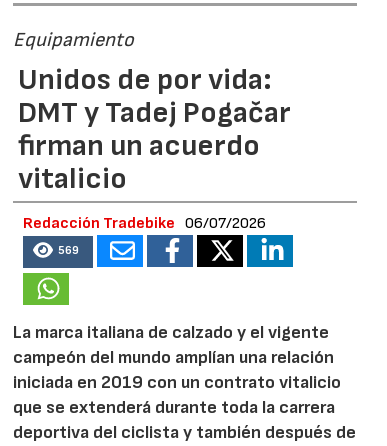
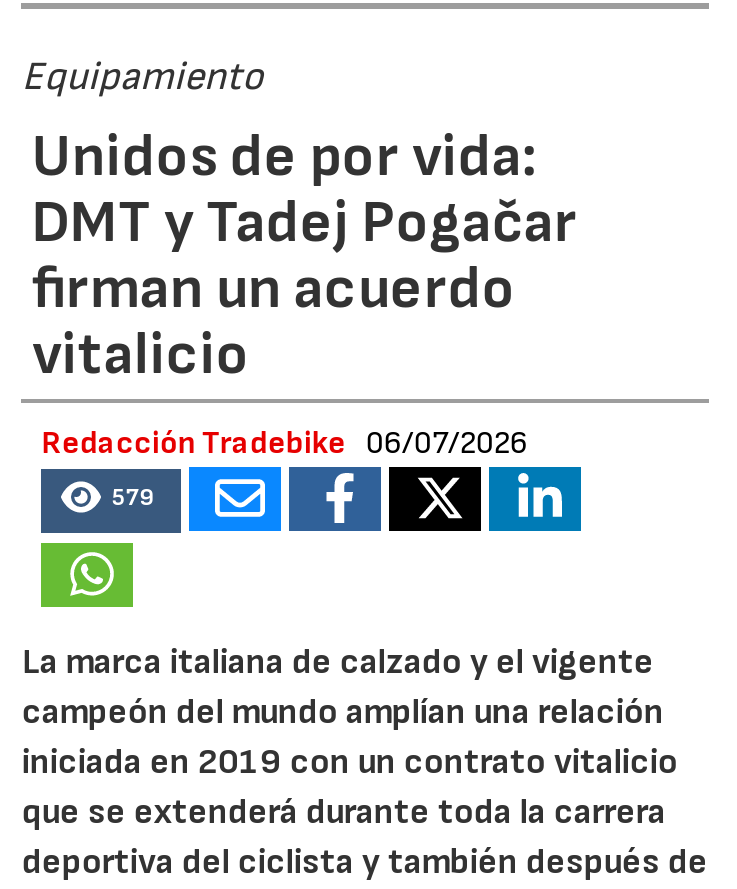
[58,242,79,257] 569 -> [112,482,154,512] 579

